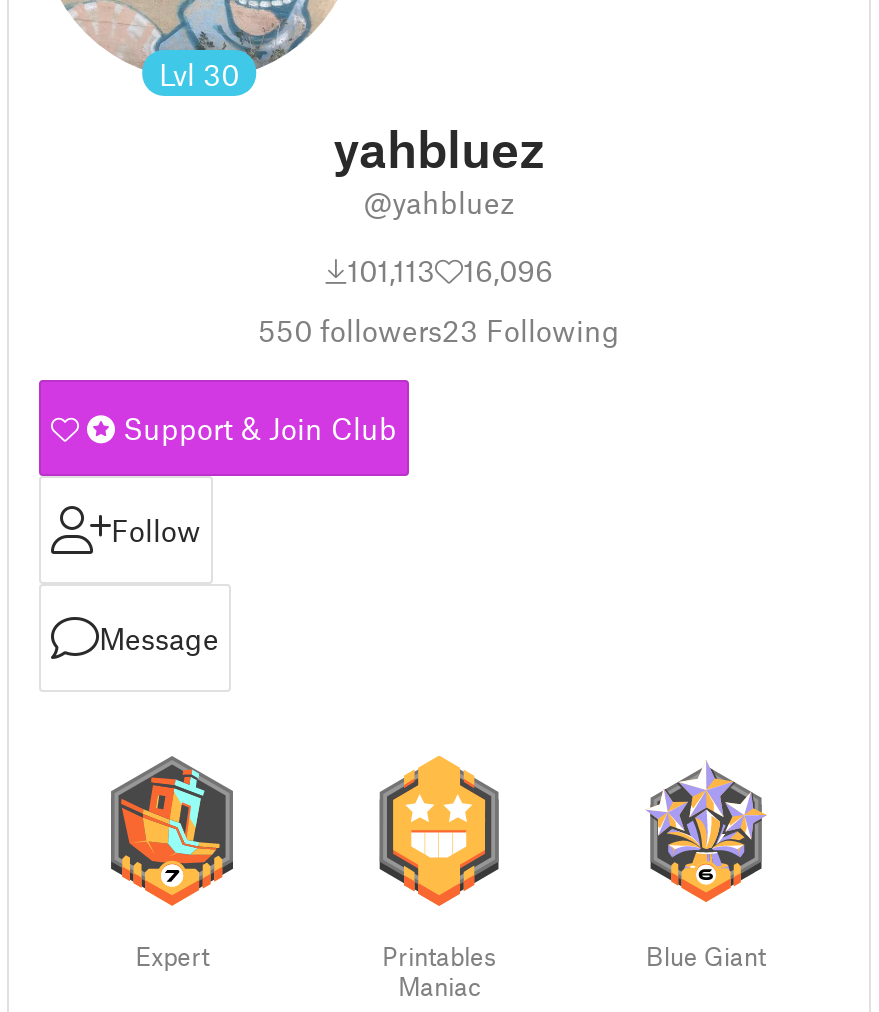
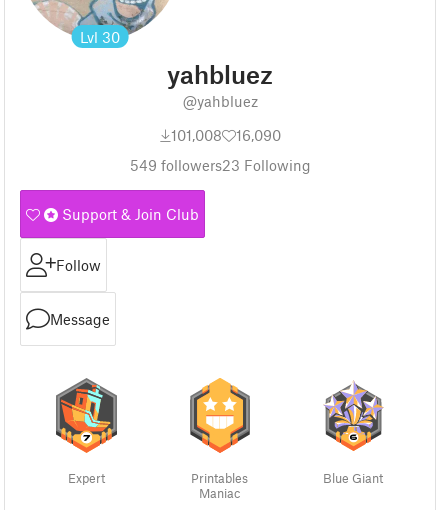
[347,252,435,288] 101,113 -> [170,126,221,144] 101,008
[463,252,553,288] 16,096 -> [235,126,280,144] 16,090
[258,312,620,348] 550 followers23 Following -> [129,156,310,174] 549 followers23 Following

